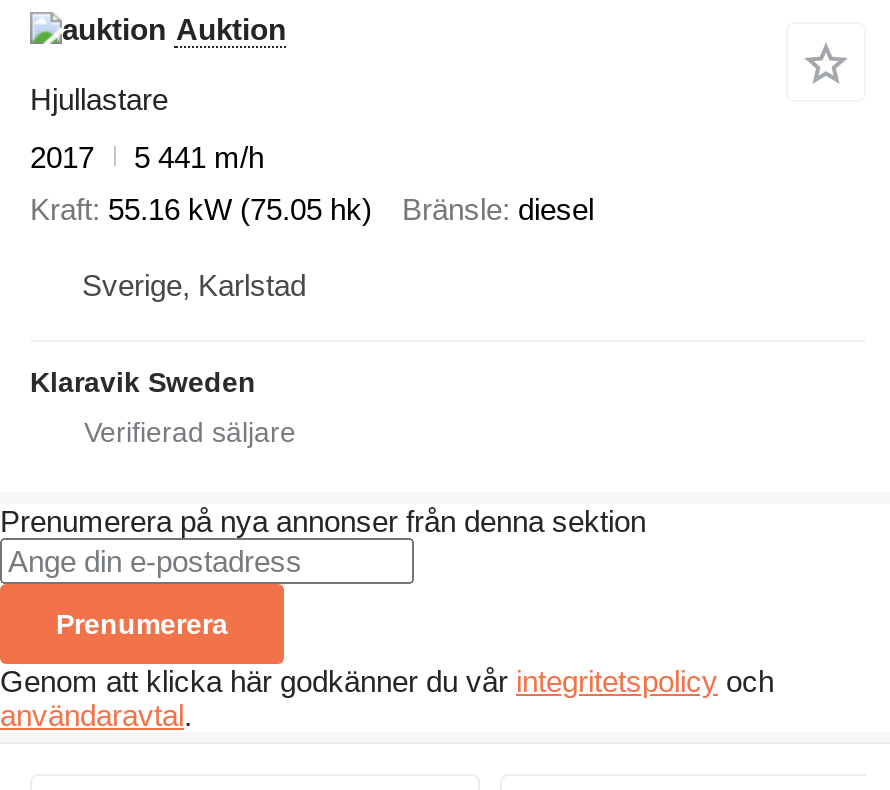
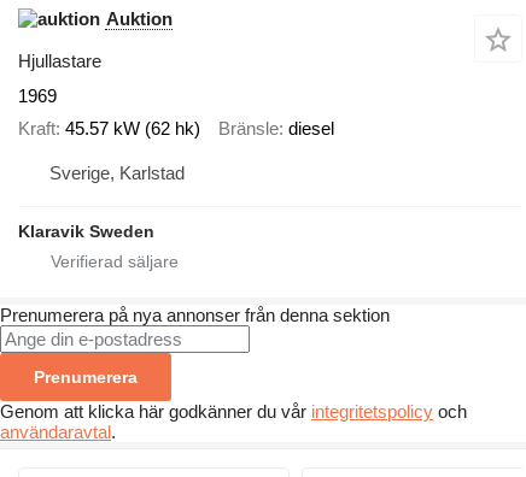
[30,139,264,173] 2017 | 5 441 m/h -> [18,86,57,106] 1969
[30,192,594,226] Kraft 55.16 kW (75.05 hk) Bränsle diesel -> [18,117,334,138] Kraft 45.57 kW (62 hk) Bränsle diesel

